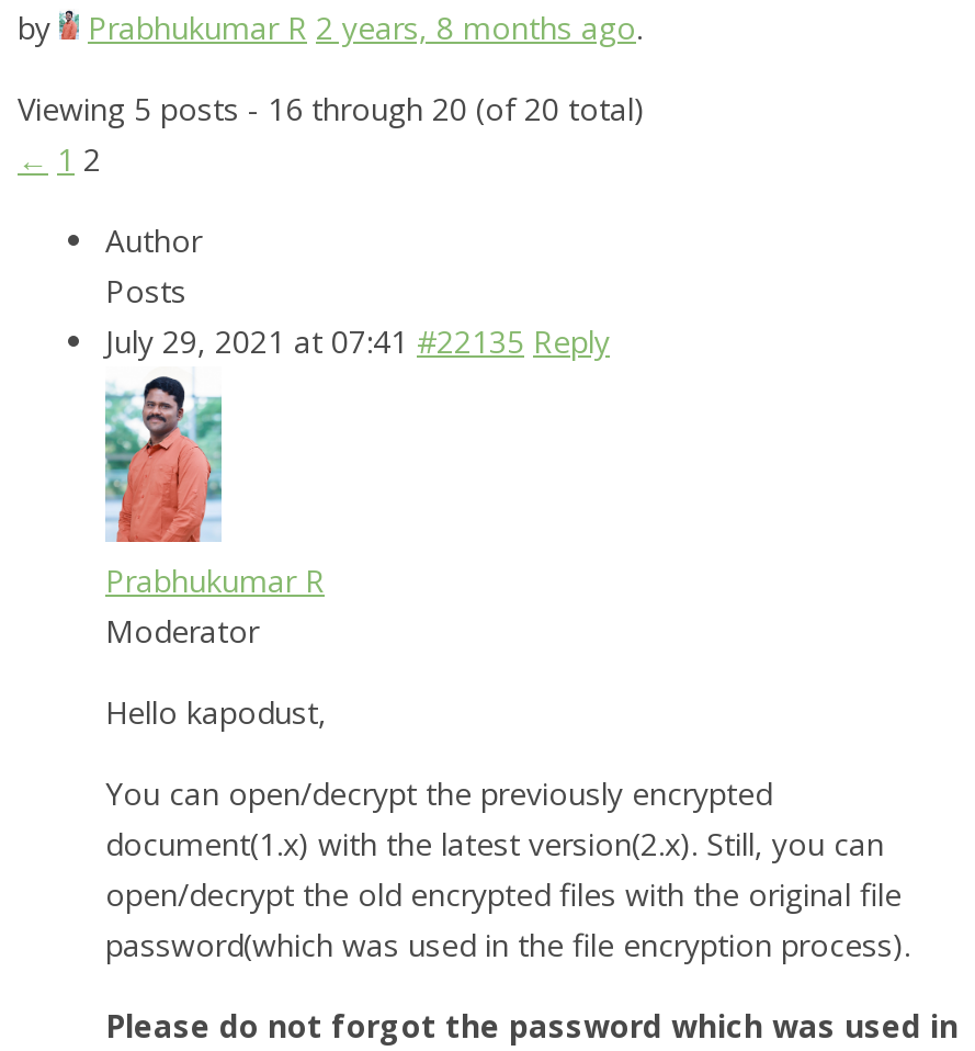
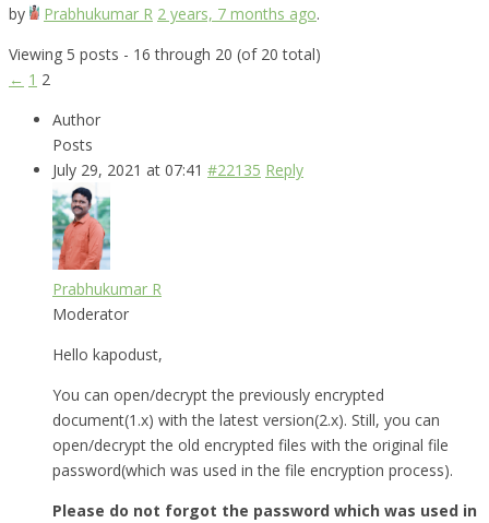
[88,6,643,47] Prabhukumar R 2 years, 8 months ago. -> [44,3,320,24] Prabhukumar R 2 years, 7 months ago.

